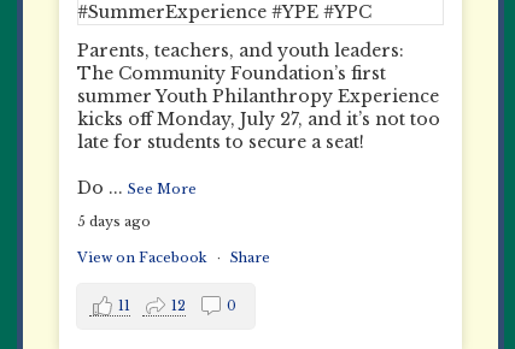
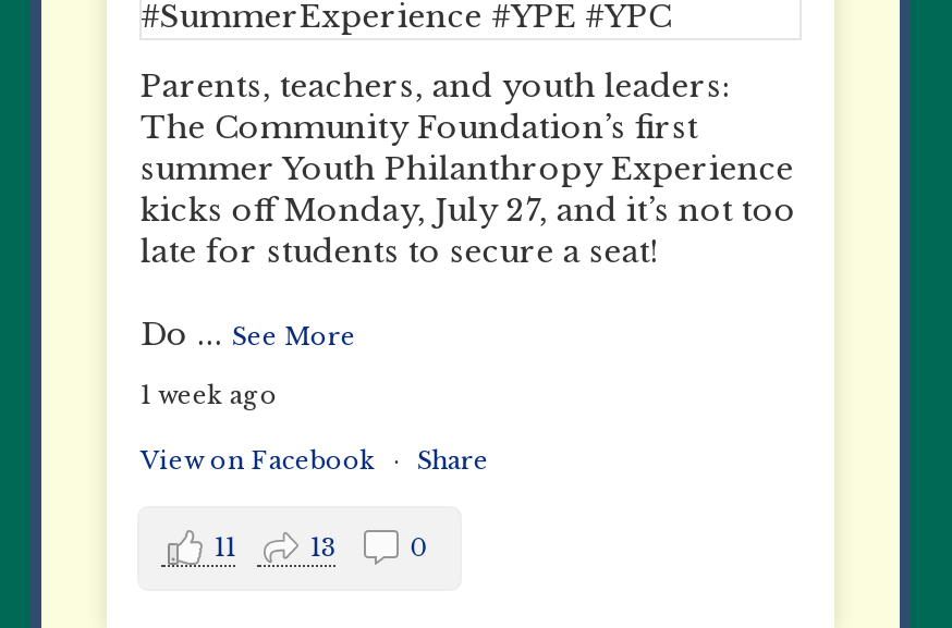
[78,212,151,229] 5 days ago -> [140,380,278,410] 1 week ago
[172,297,186,313] 12 -> [310,532,336,563] 13

